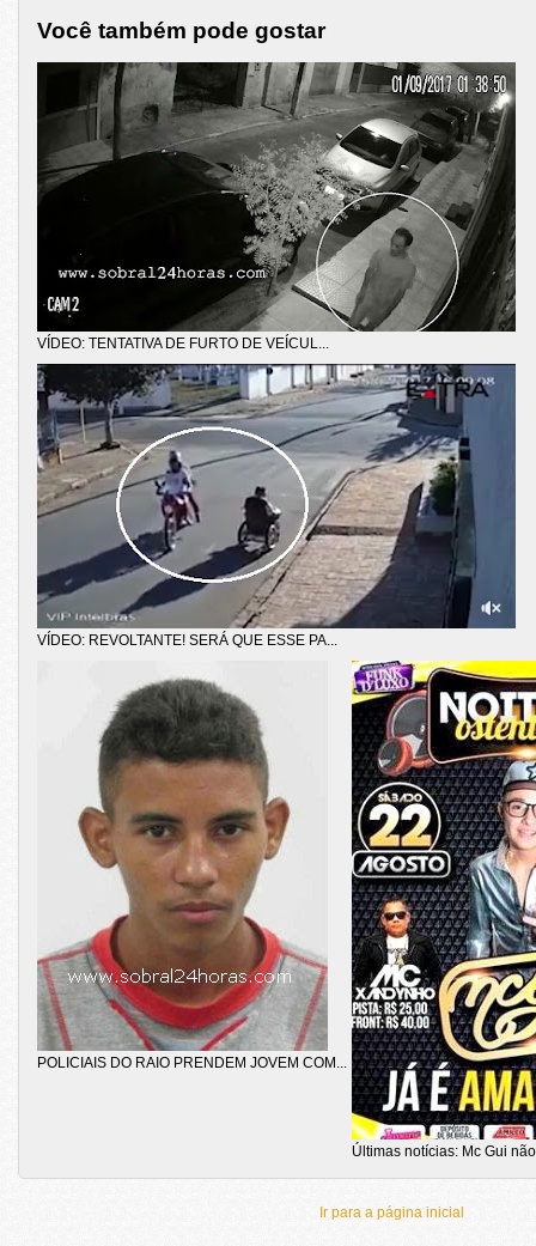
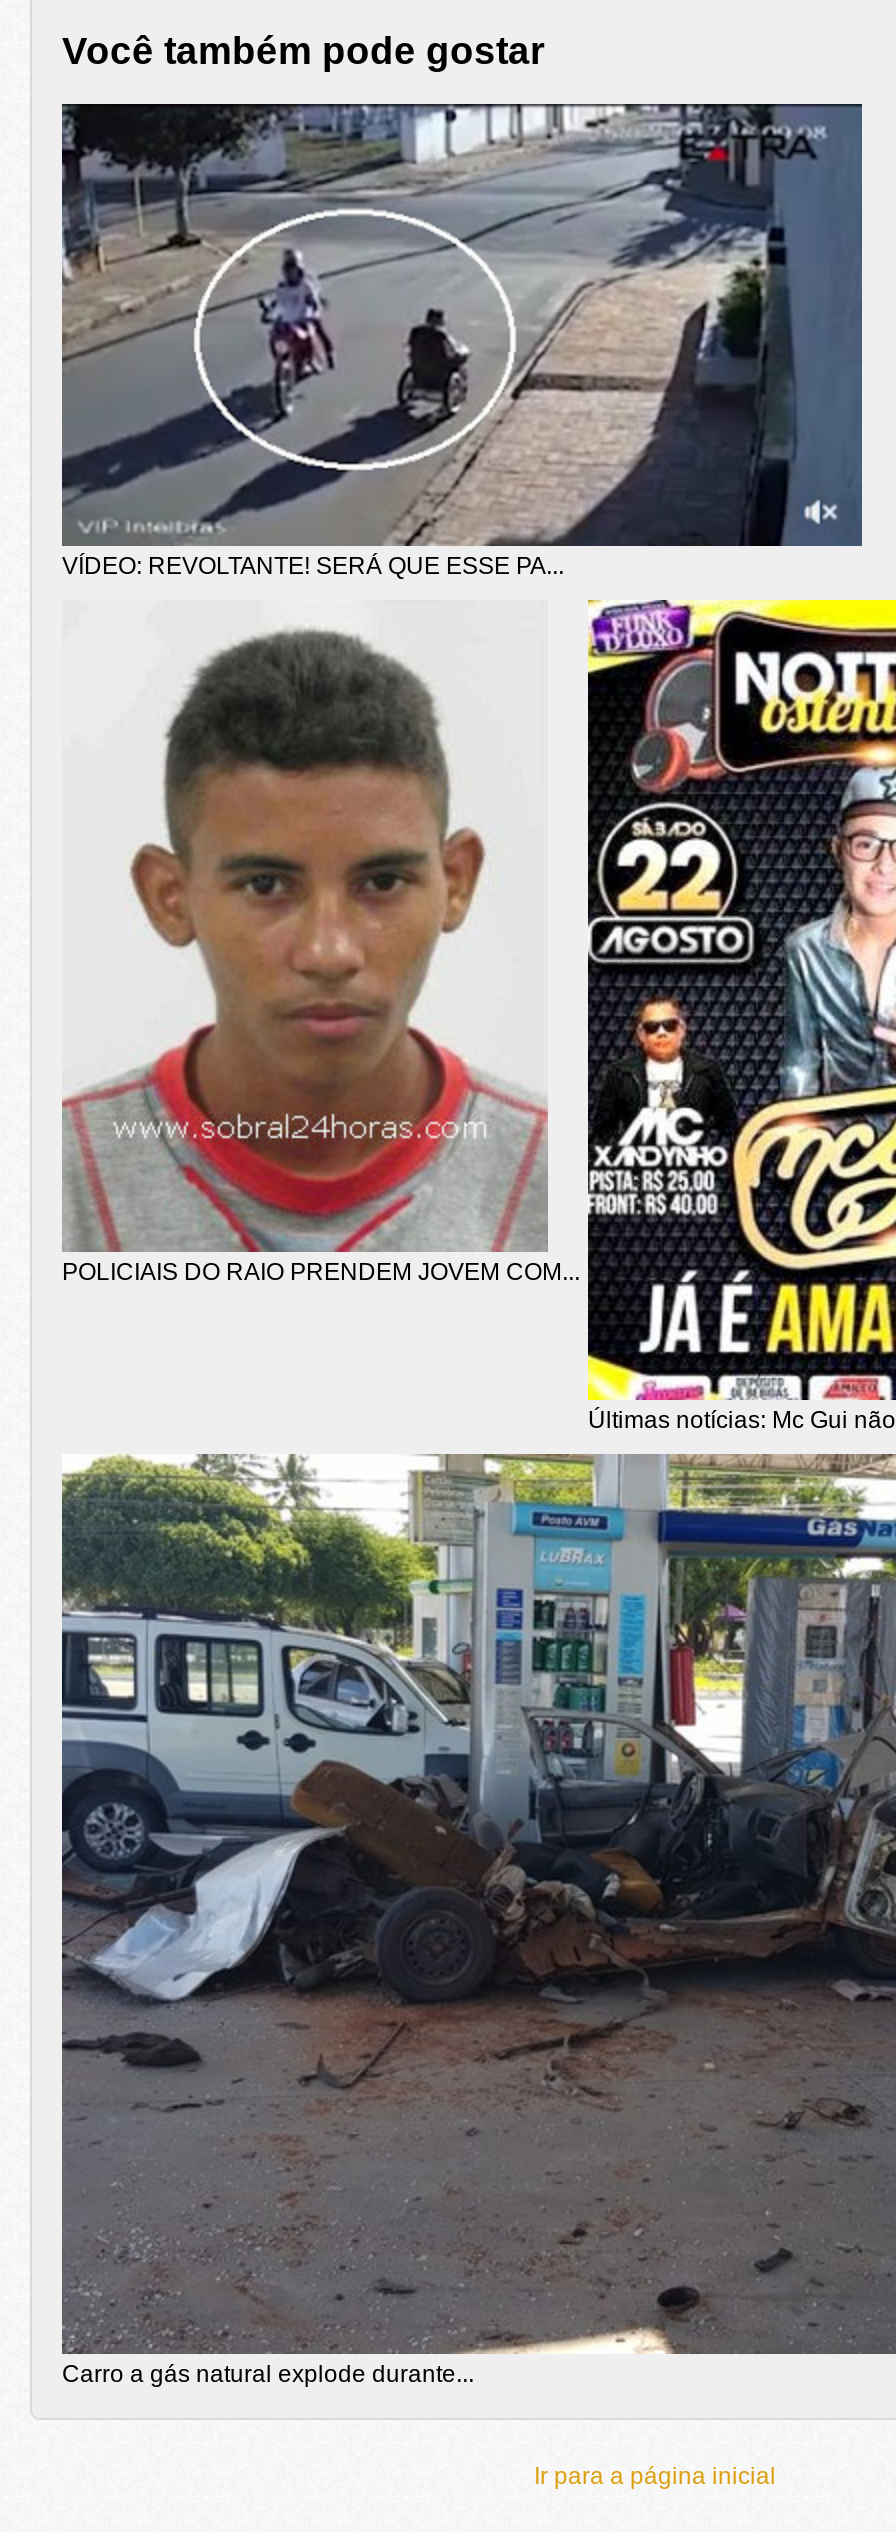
[36,62,517,352] [image] | VÍDEO: TENTATIVA DE FURTO DE VEÍCUL... -> none
moved [35,361,512,1071] -> [58,100,856,1286]: [image] | VÍDEO: REVOLTANTE! SERÁ QUE ESSE PA... | POLICIAIS DO RAIO PRENDEM JOVEM COM...
none -> [60,1452,890,2388] [image] | Carro a gás natural explode durante...

